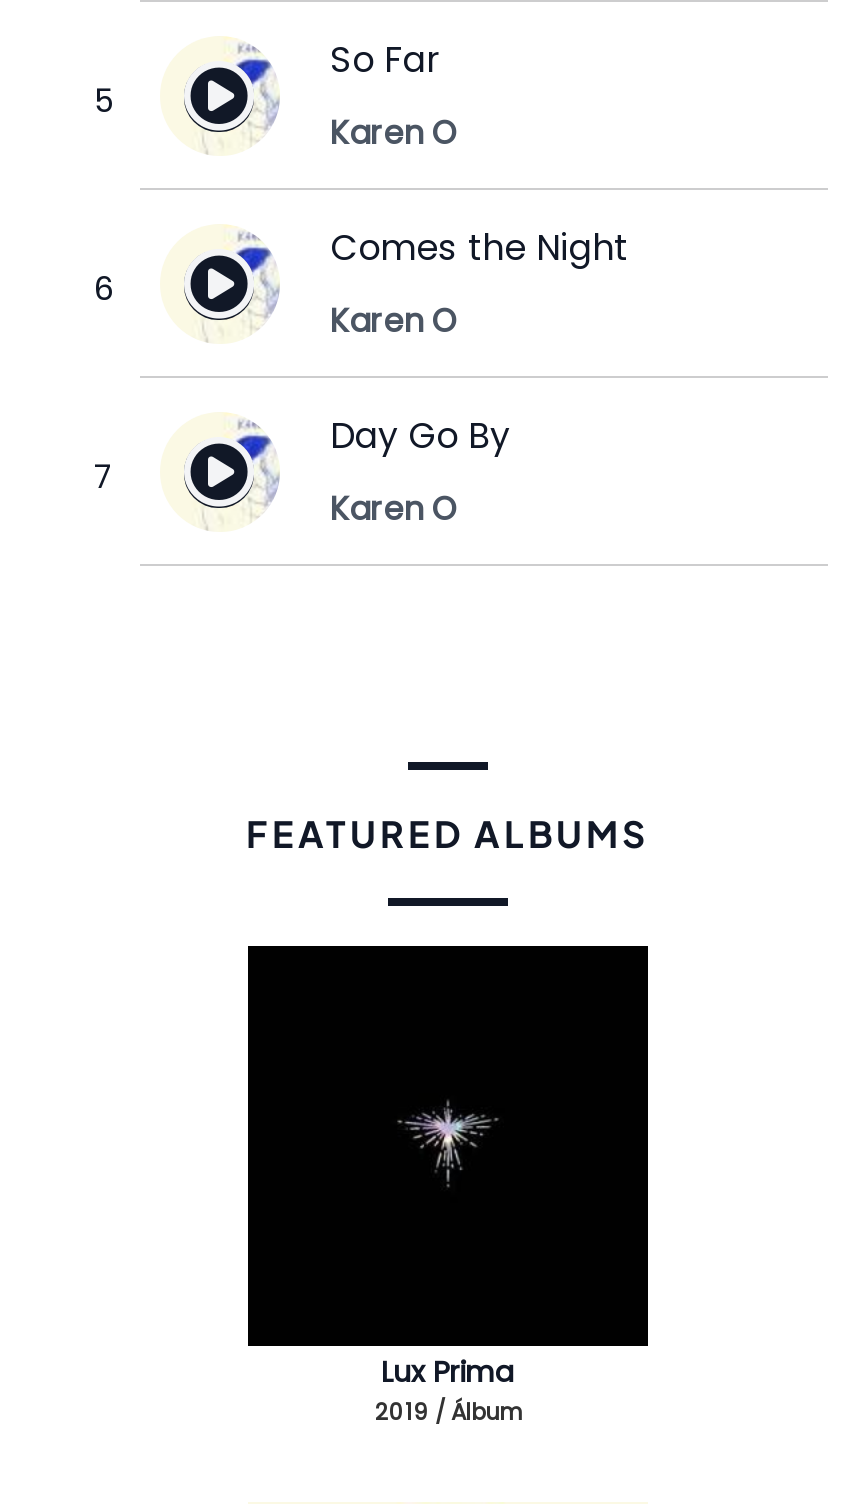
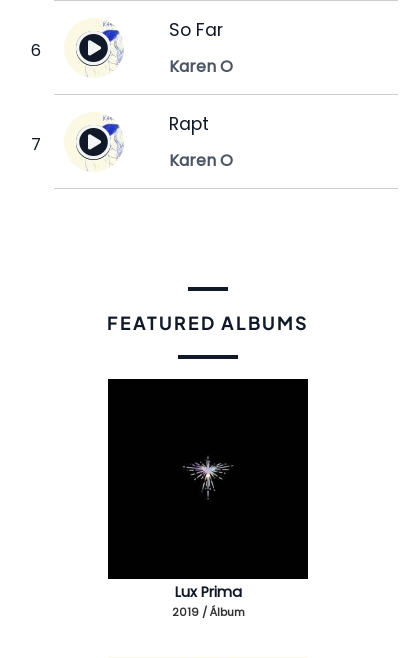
[330,224,628,460] Comes the Night | Karen O | Day Go By -> [169,112,209,136] Rapt

